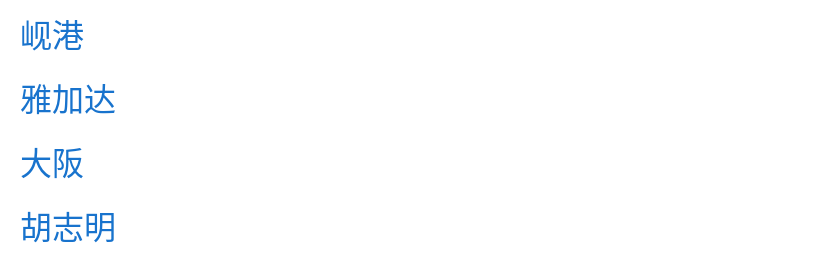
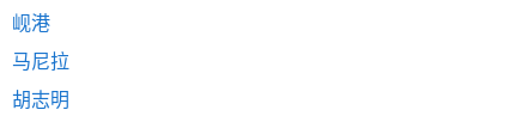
[20,81,116,183] 雅加达 | 大阪 -> [12,50,69,73] 马尼拉

